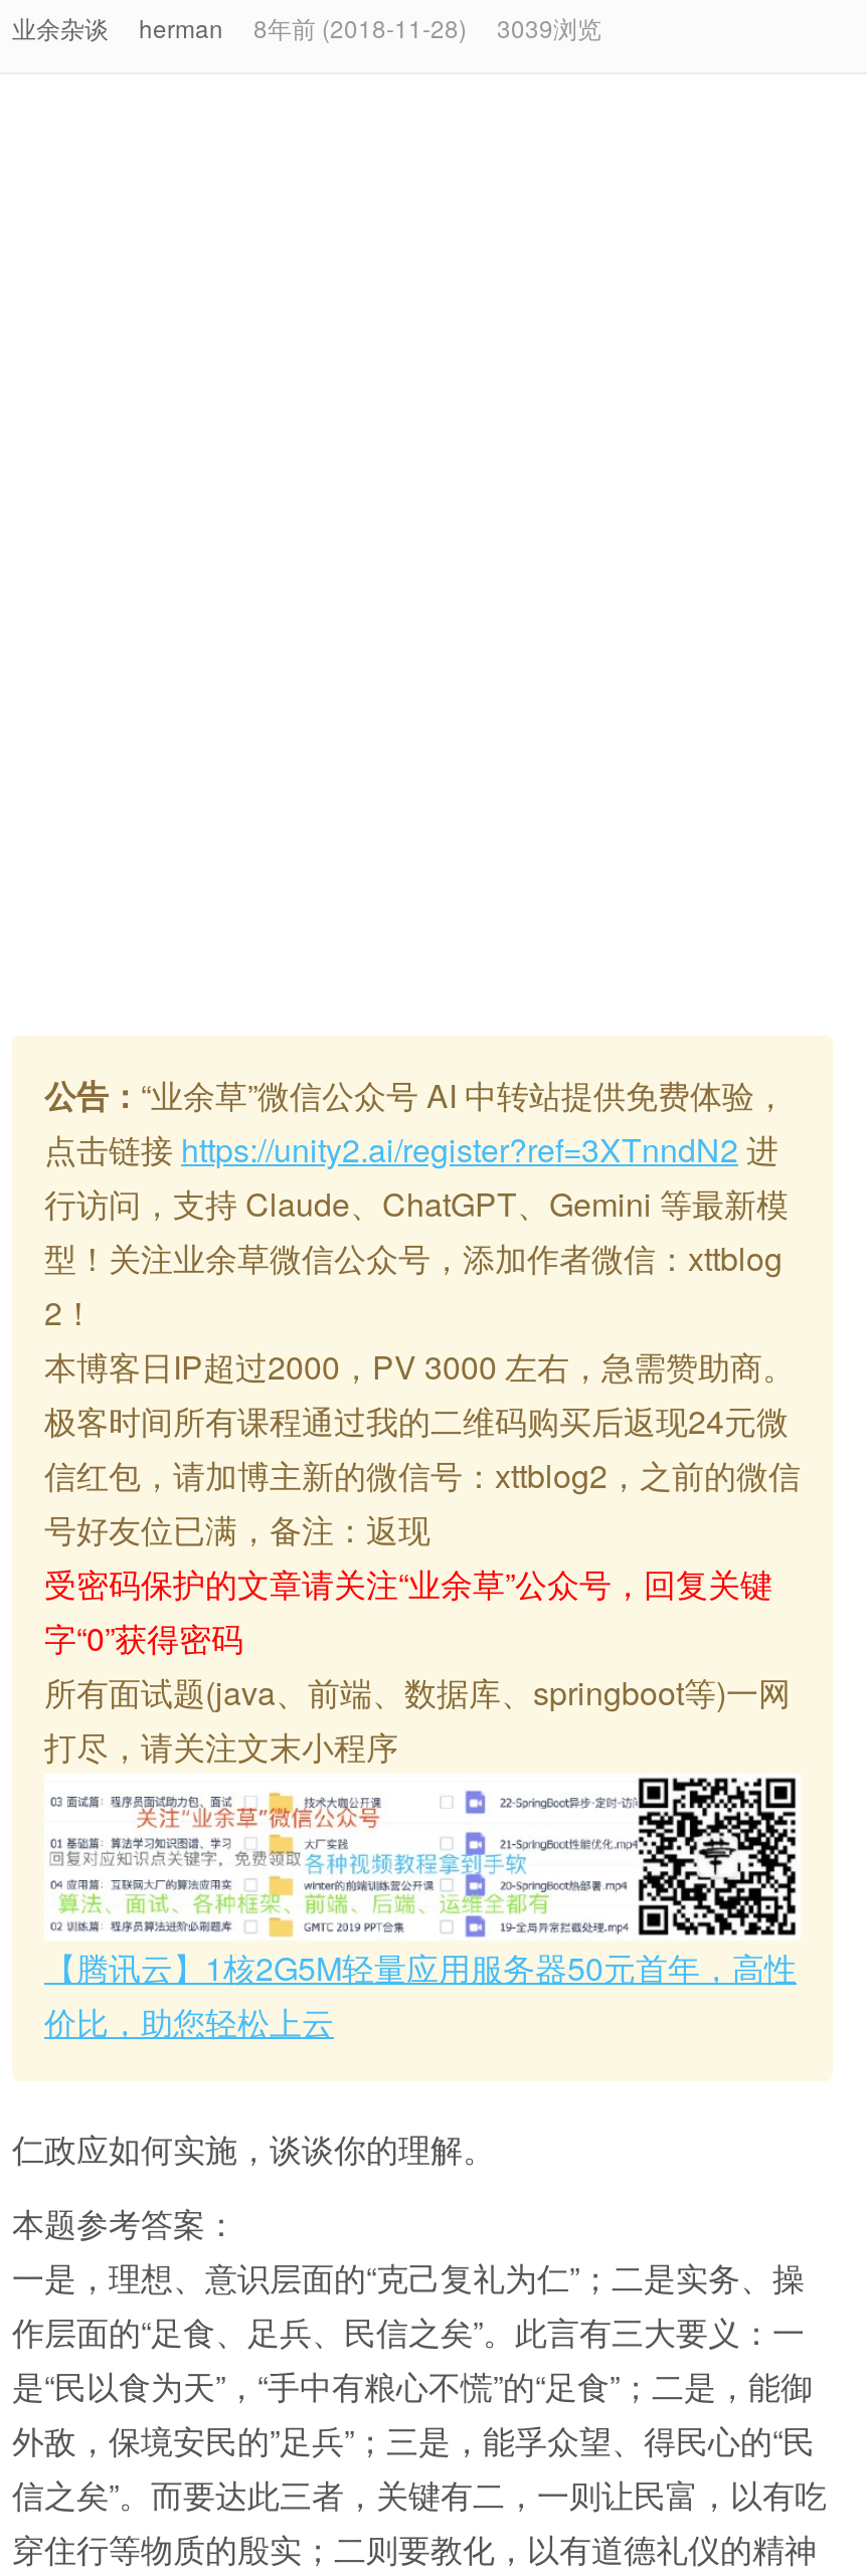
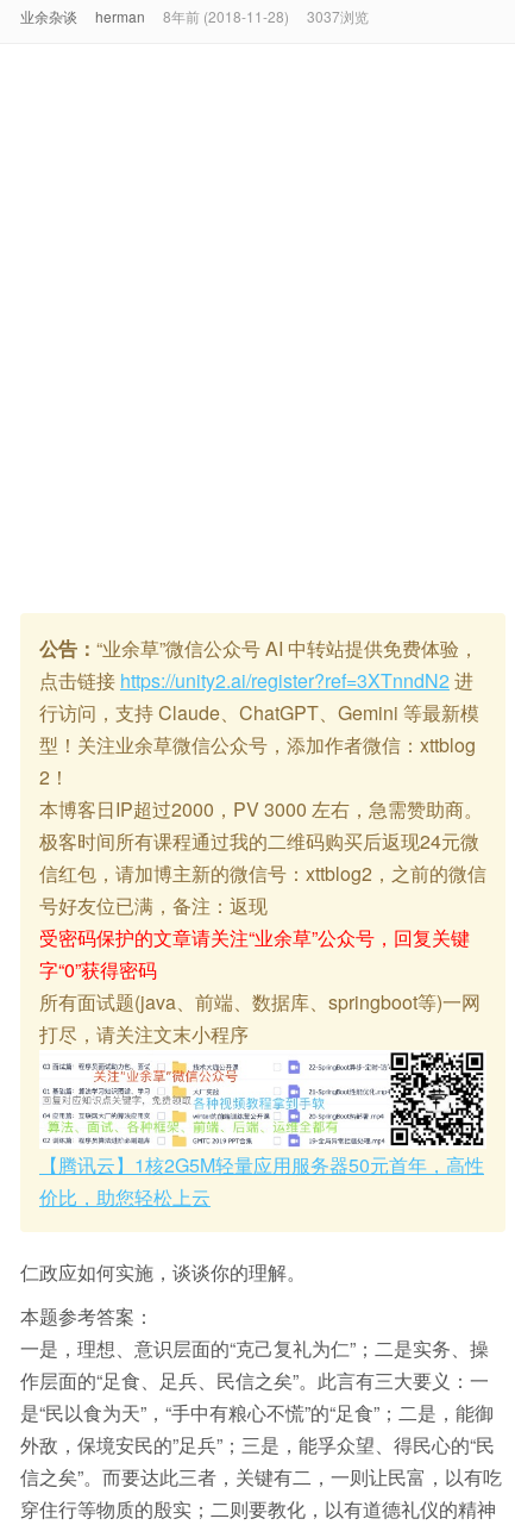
[12,9,601,44] 业余杂谈 herman 8年前 (2018-11-28) 3039浏览 -> [20,6,369,26] 业余杂谈 herman 8年前 (2018-11-28) 3037浏览

